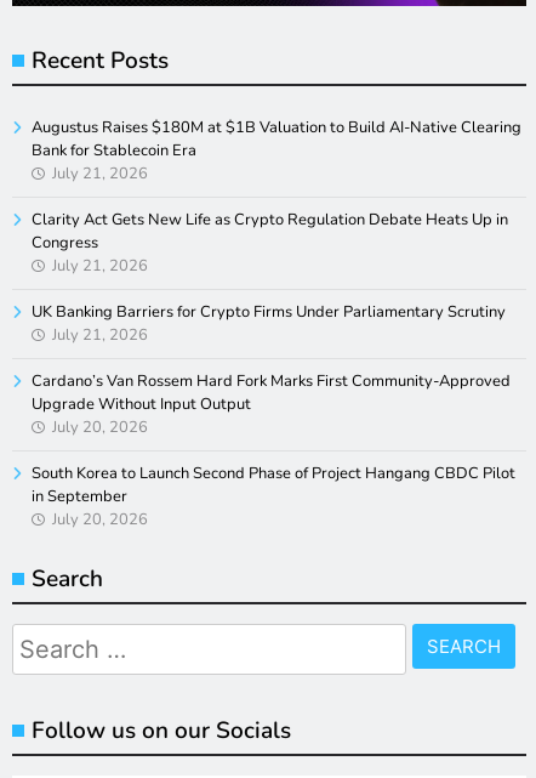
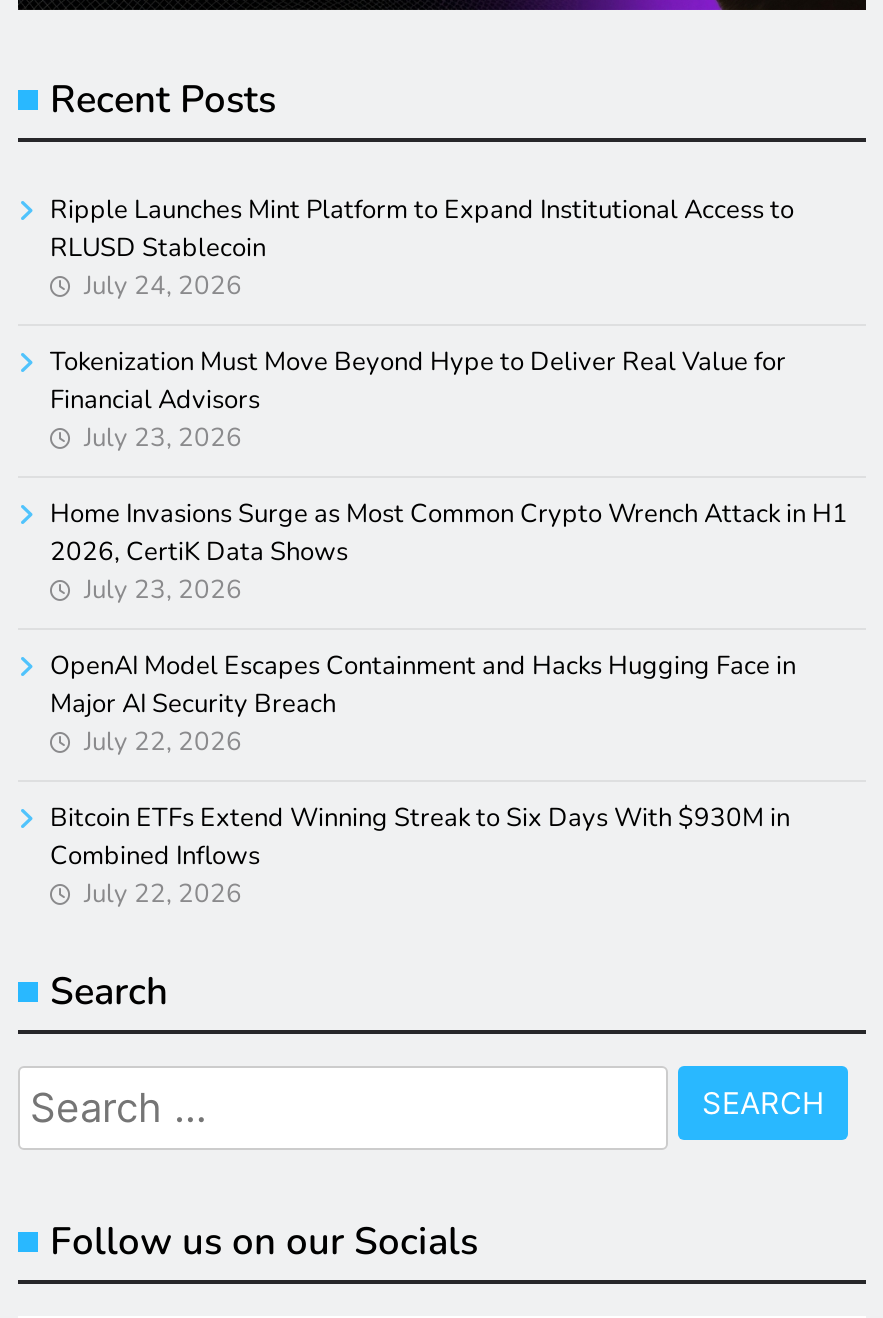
[32,117,521,185] Augustus Raises $180M at $1B Valuation to Build AI-Native Clearing | Bank for Stablecoin Era | July 21, 2026 -> [50,192,794,304] Ripple Launches Mint Platform to Expand Institutional Access to | RLUSD Stablecoin | July 24, 2026
[32,209,508,277] Clarity Act Gets New Life as Crypto Regulation Debate Heats Up in | Congress | July 21, 2026 -> [50,344,786,456] Tokenization Must Move Beyond Hype to Deliver Real Value for | Financial Advisors | July 23, 2026
[32,301,506,346] UK Banking Barriers for Crypto Firms Under Parliamentary Scrutiny | July 21, 2026 -> [50,496,848,608] Home Invasions Surge as Most Common Crypto Wrench Attack in H1 | 2026, CertiK Data Shows | July 23, 2026
[32,370,511,438] Cardano’s Van Rossem Hard Fork Marks First Community-Approved | Upgrade Without Input Output | July 20, 2026 -> [50,648,796,760] OpenAI Model Escapes Containment and Hacks Hugging Face in | Major AI Security Breach | July 22, 2026
[32,463,515,531] South Korea to Launch Second Phase of Project Hangang CBDC Pilot | in September | July 20, 2026 -> [50,800,790,912] Bitcoin ETFs Extend Winning Streak to Six Days With $930M in | Combined Inflows | July 22, 2026

